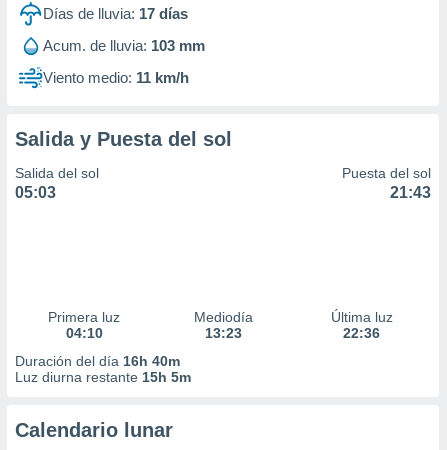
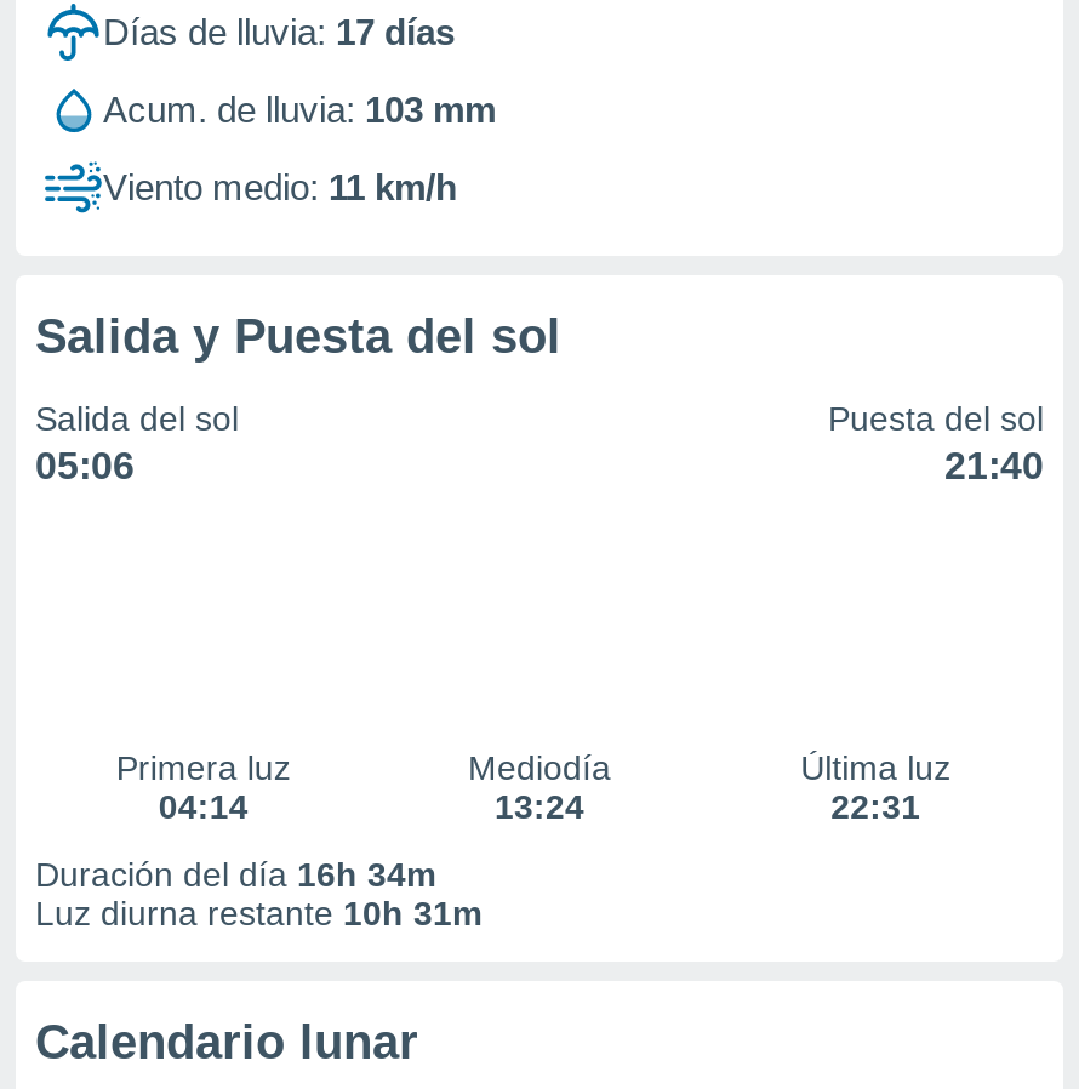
[15,184,56,201] 05:03 -> [35,445,135,486] 05:06
[390,184,431,201] 21:43 -> [944,445,1044,486] 21:40
[66,325,103,341] 04:10 -> [158,787,248,826] 04:14
[204,325,241,341] 13:23 -> [495,787,584,826] 13:24
[343,325,380,341] 22:36 -> [831,787,921,826] 22:31
[15,353,180,369] Duración del día 16h 40m -> [35,855,435,894] Duración del día 16h 34m
[15,369,191,385] Luz diurna restante 15h 5m -> [35,894,481,933] Luz diurna restante 10h 31m

